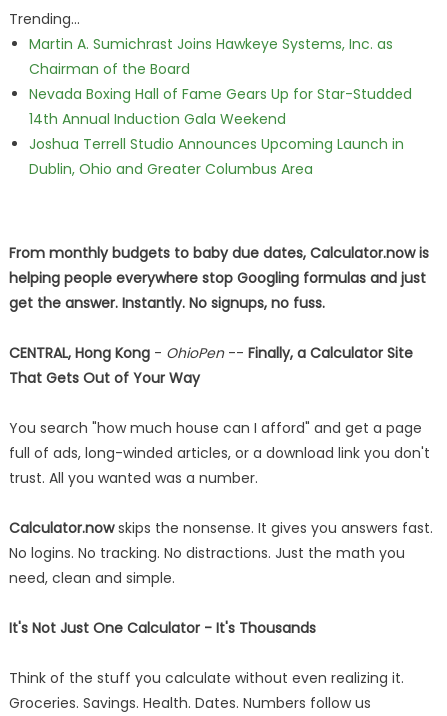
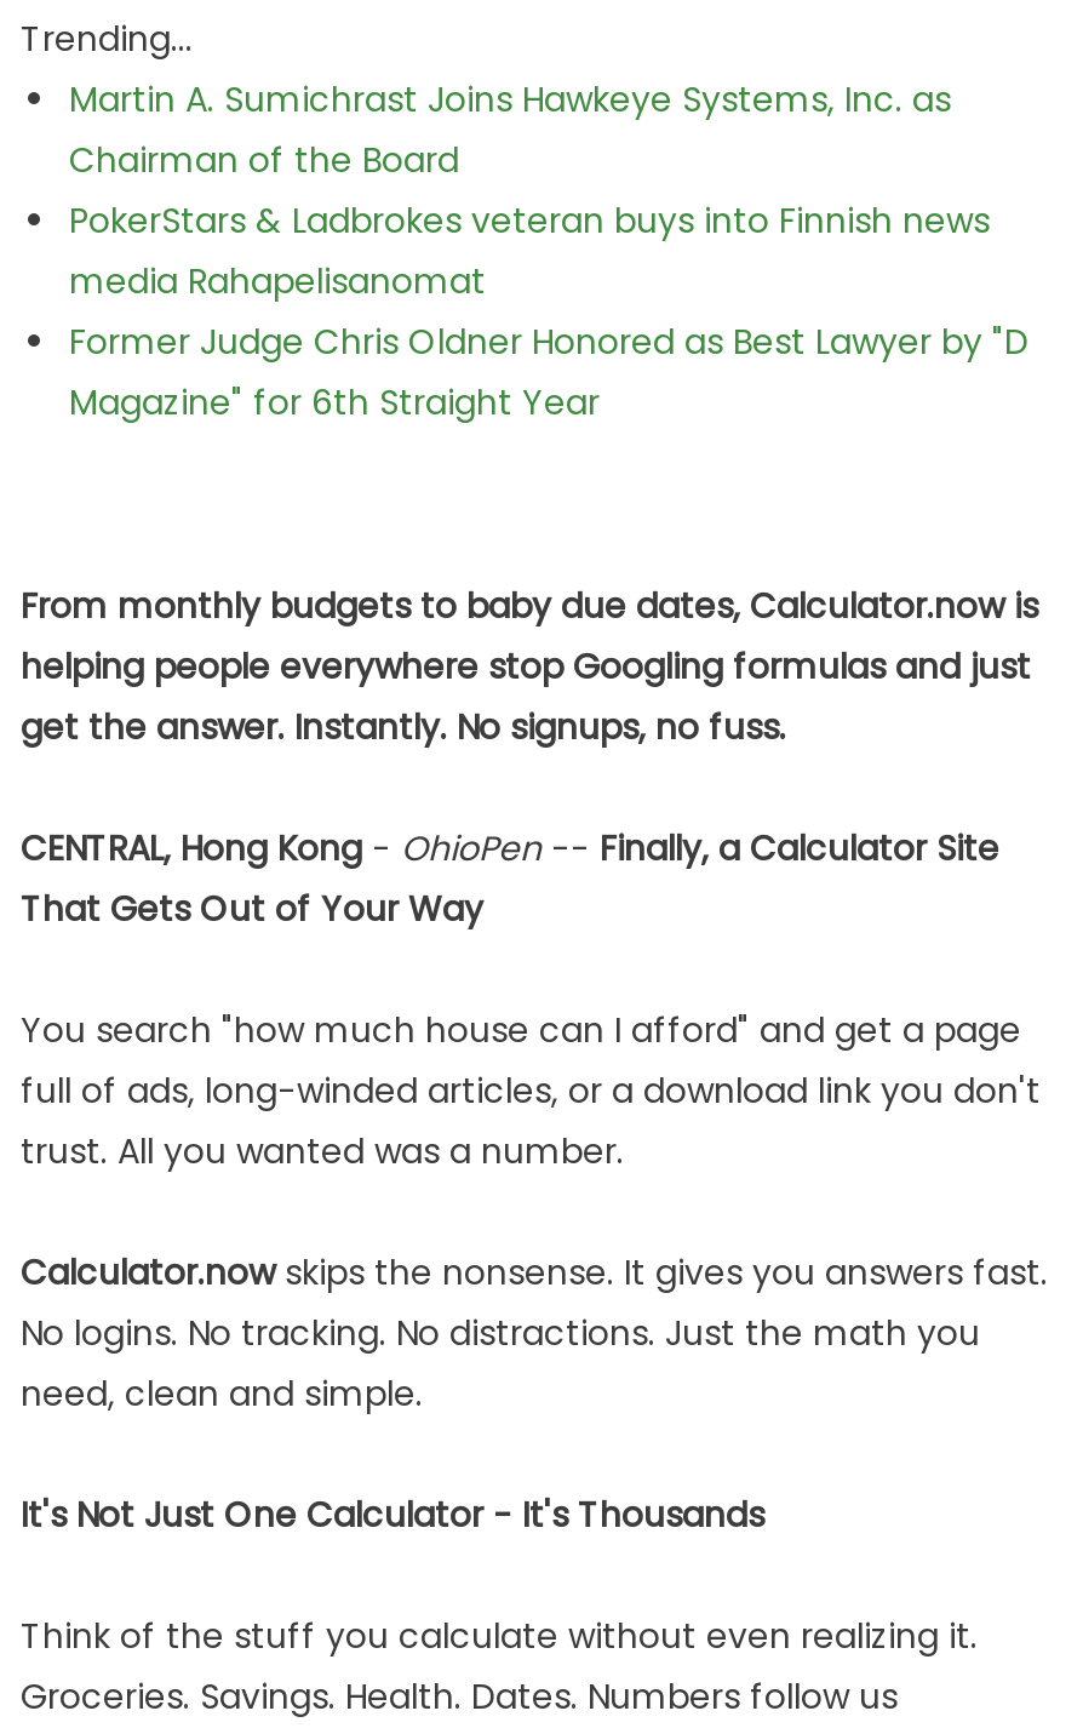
[29,84,412,179] Nevada Boxing Hall of Fame Gears Up for Star-Studded | 14th Annual Induction Gala Weekend | Joshua Terrell Studio Announces Upcoming Launch in | Dublin, Ohio and Greater Columbus Area -> [69,196,1028,427] PokerStars & Ladbrokes veteran buys into Finnish news | media Rahapelisanomat | Former Judge Chris Oldner Honored as Best Lawyer by "D | Magazine" for 6th Straight Year

